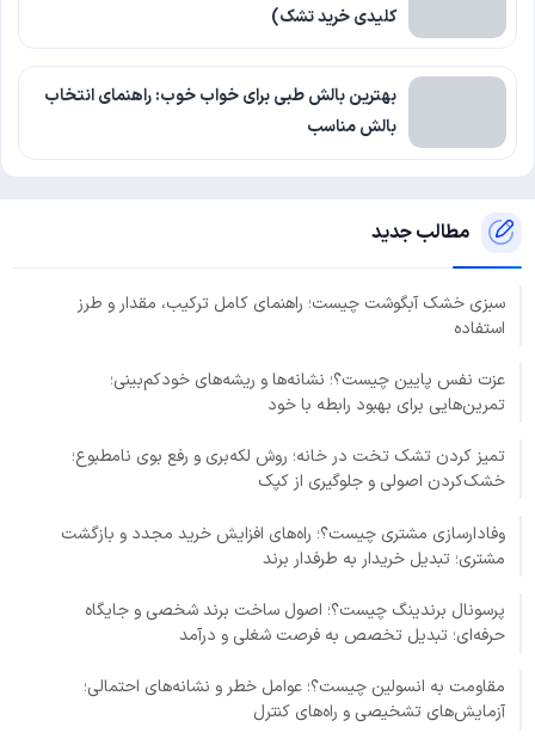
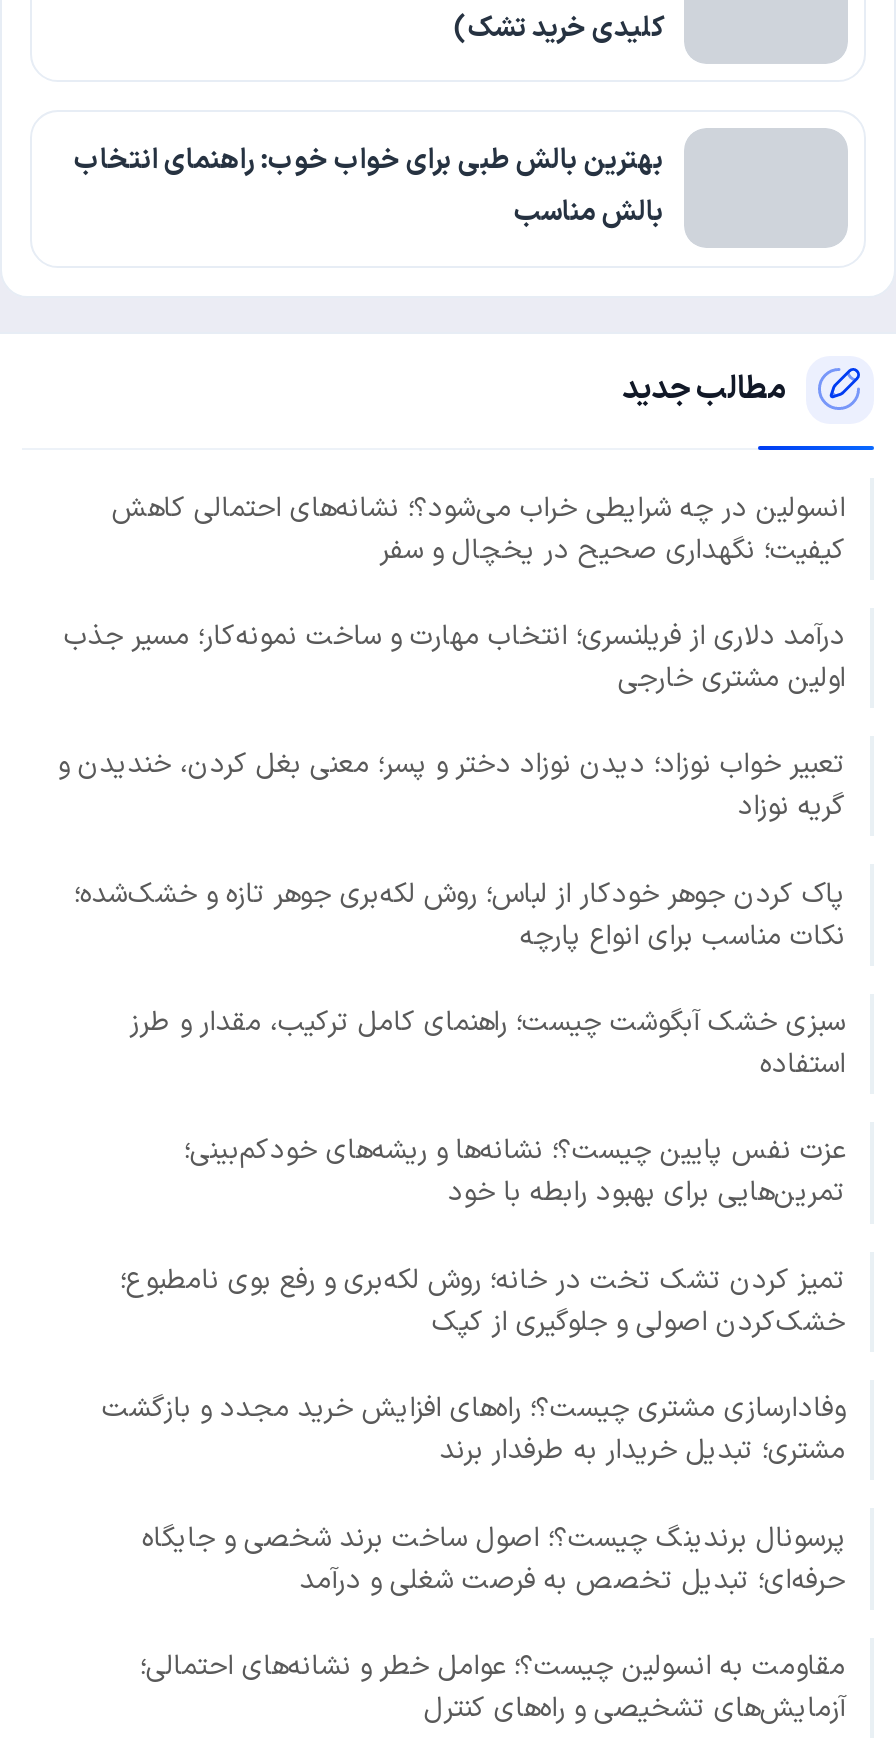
none -> [58,487,846,957] انسولین در چه شرایطی خراب می‌شود؟؛ نشانه‌های احتمالی کاهش | کیفیت؛ نگهداری صحیح در یخچال و سفر | درآمد دلاری از فریلنسری؛ انتخاب مهارت و ساخت نمونه‌کار؛ مسیر جذب | اولین مشتری خارجی | تعبیر خواب نوزاد؛ دیدن نوزاد دختر و پسر؛ معنی بغل کردن، خندیدن و | گریه نوزاد | پاک کردن جوهر خودکار از لباس؛ روش لکه‌بری جوهر تازه و خشک‌شده؛ | نکات مناسب برای انواع پارچه

